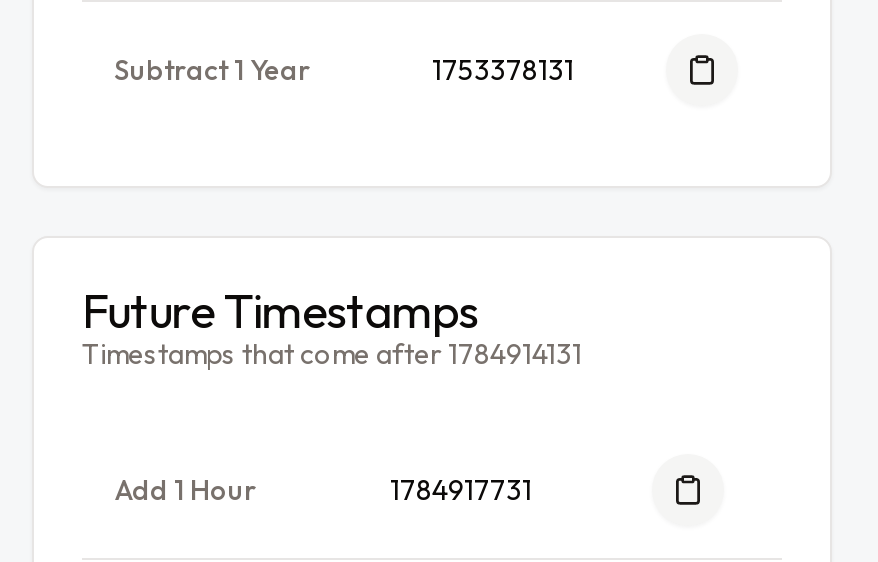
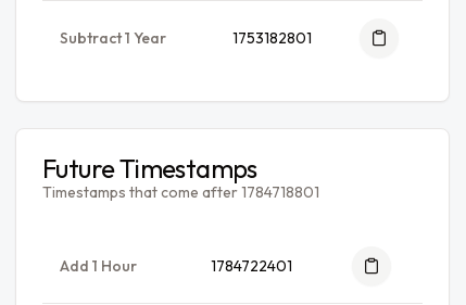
[432,52,574,88] 1753378131 -> [232,28,312,48] 1753182801
[82,336,582,372] Timestamps that come after 1784914131 -> [42,182,319,202] Timestamps that come after 1784718801
[390,472,532,508] 1784917731 -> [211,256,292,276] 1784722401

